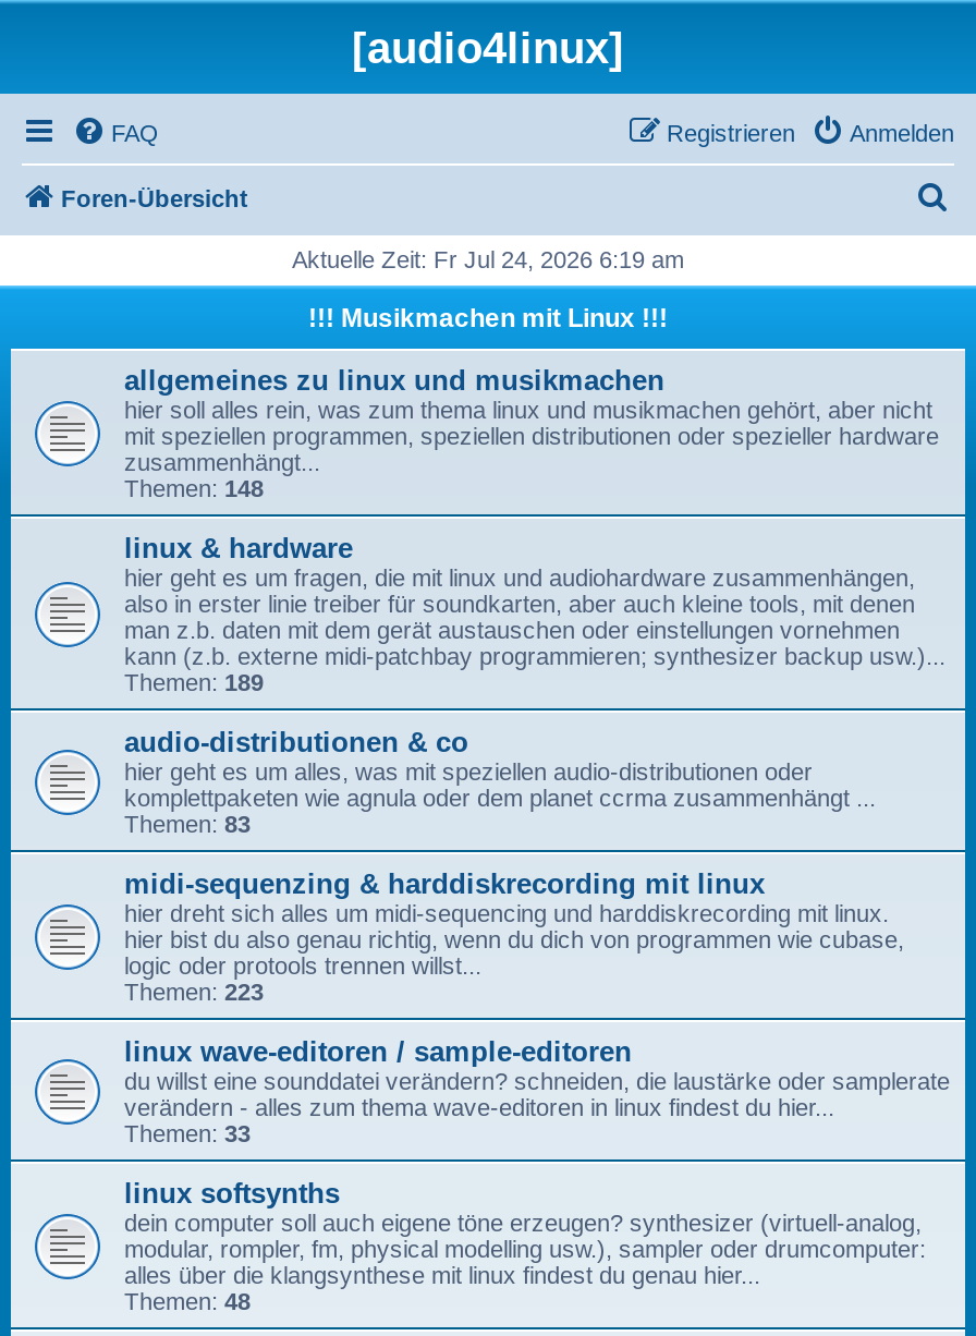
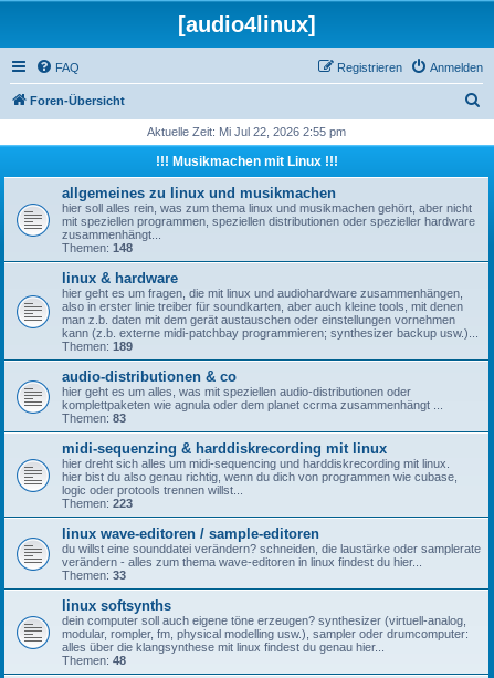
[292,246,684,272] Aktuelle Zeit: Fr Jul 24, 2026 6:19 am -> [147,125,346,138] Aktuelle Zeit: Mi Jul 22, 2026 2:55 pm

